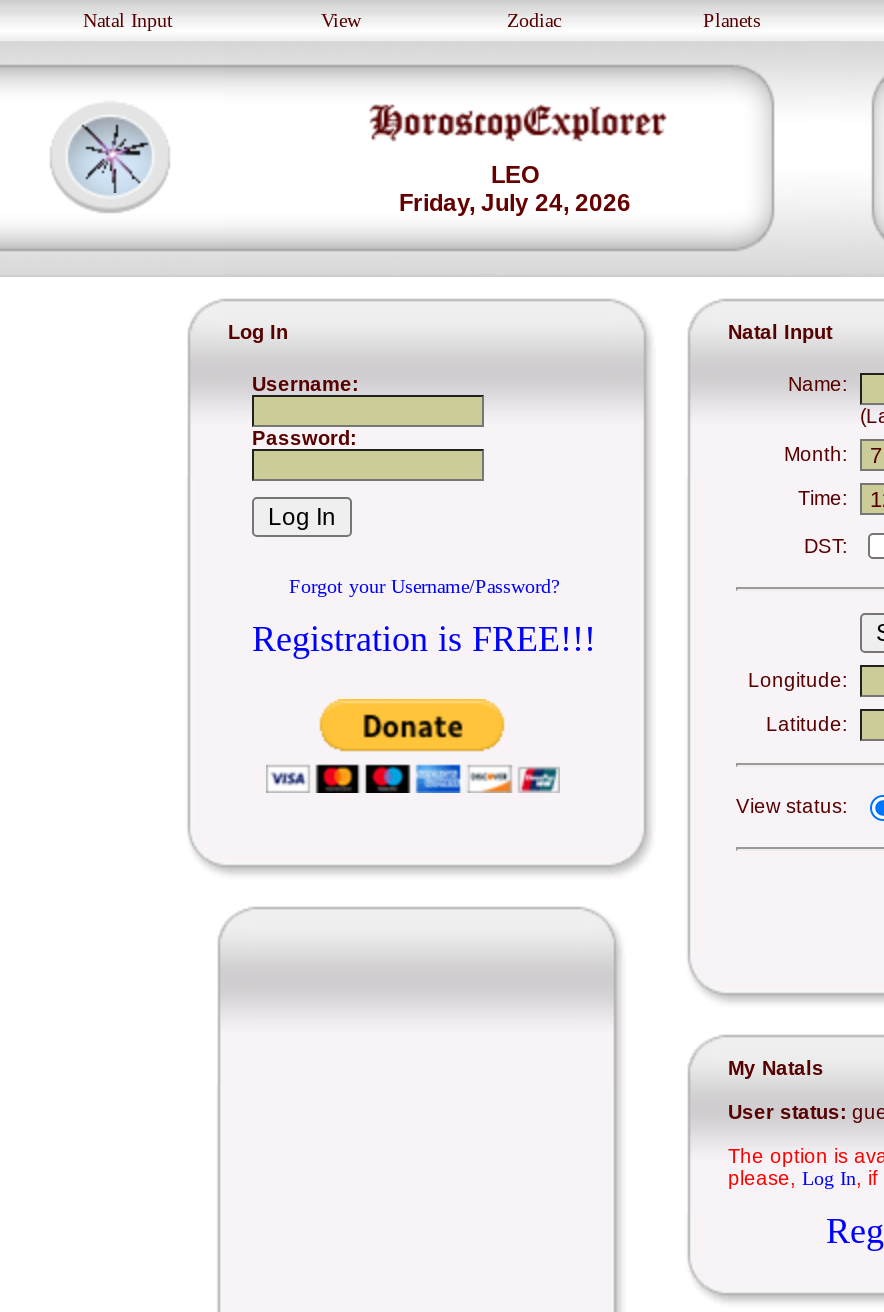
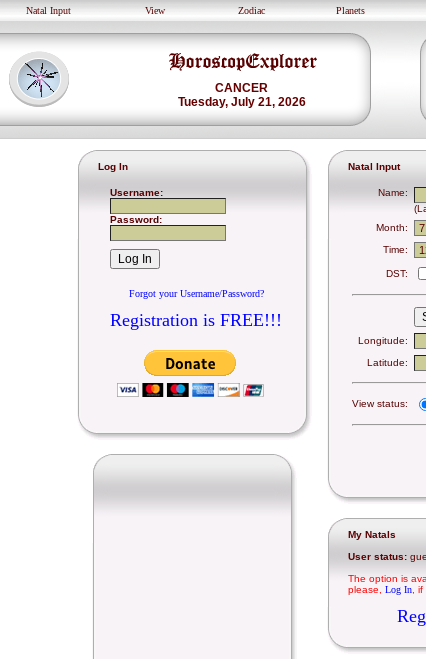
[399,161,631,217] LEO | Friday, July 24, 2026 -> [177,81,305,109] CANCER | Tuesday, July 21, 2026

